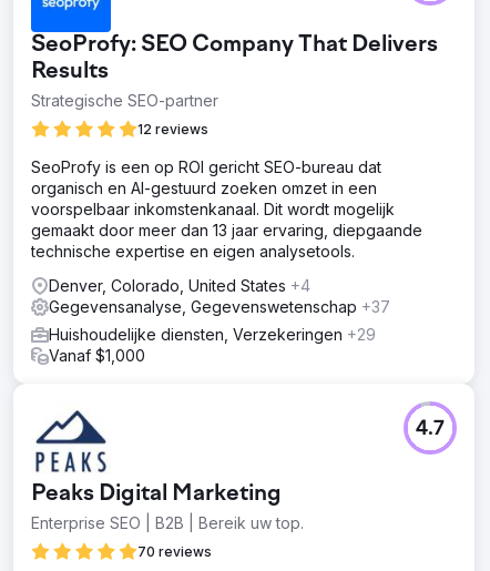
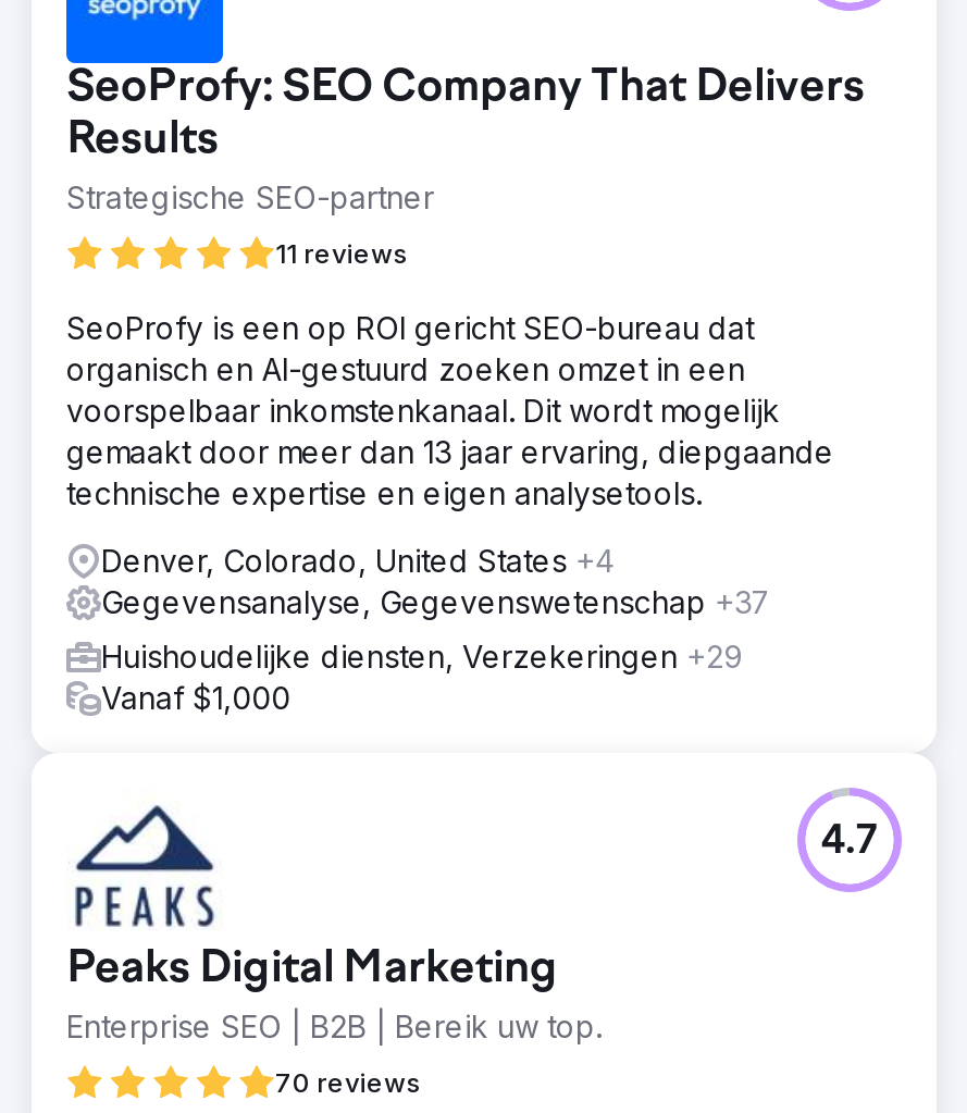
[137,121,208,137] 12 reviews -> [275,237,408,270] 11 reviews

